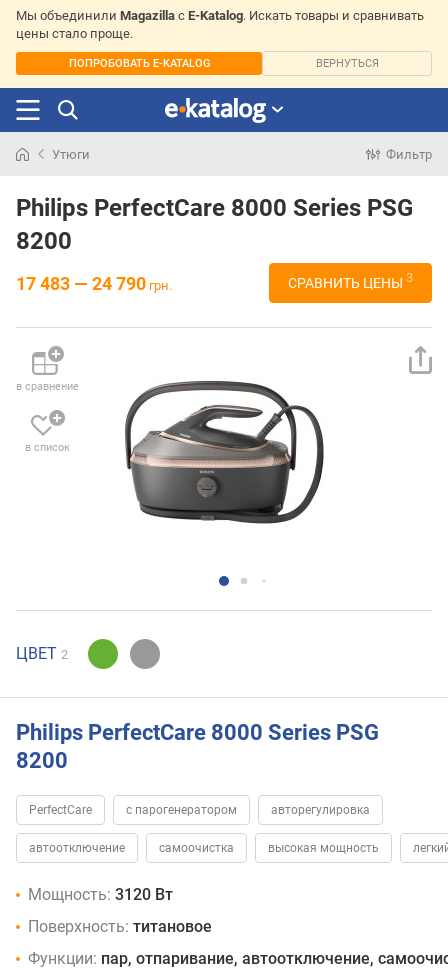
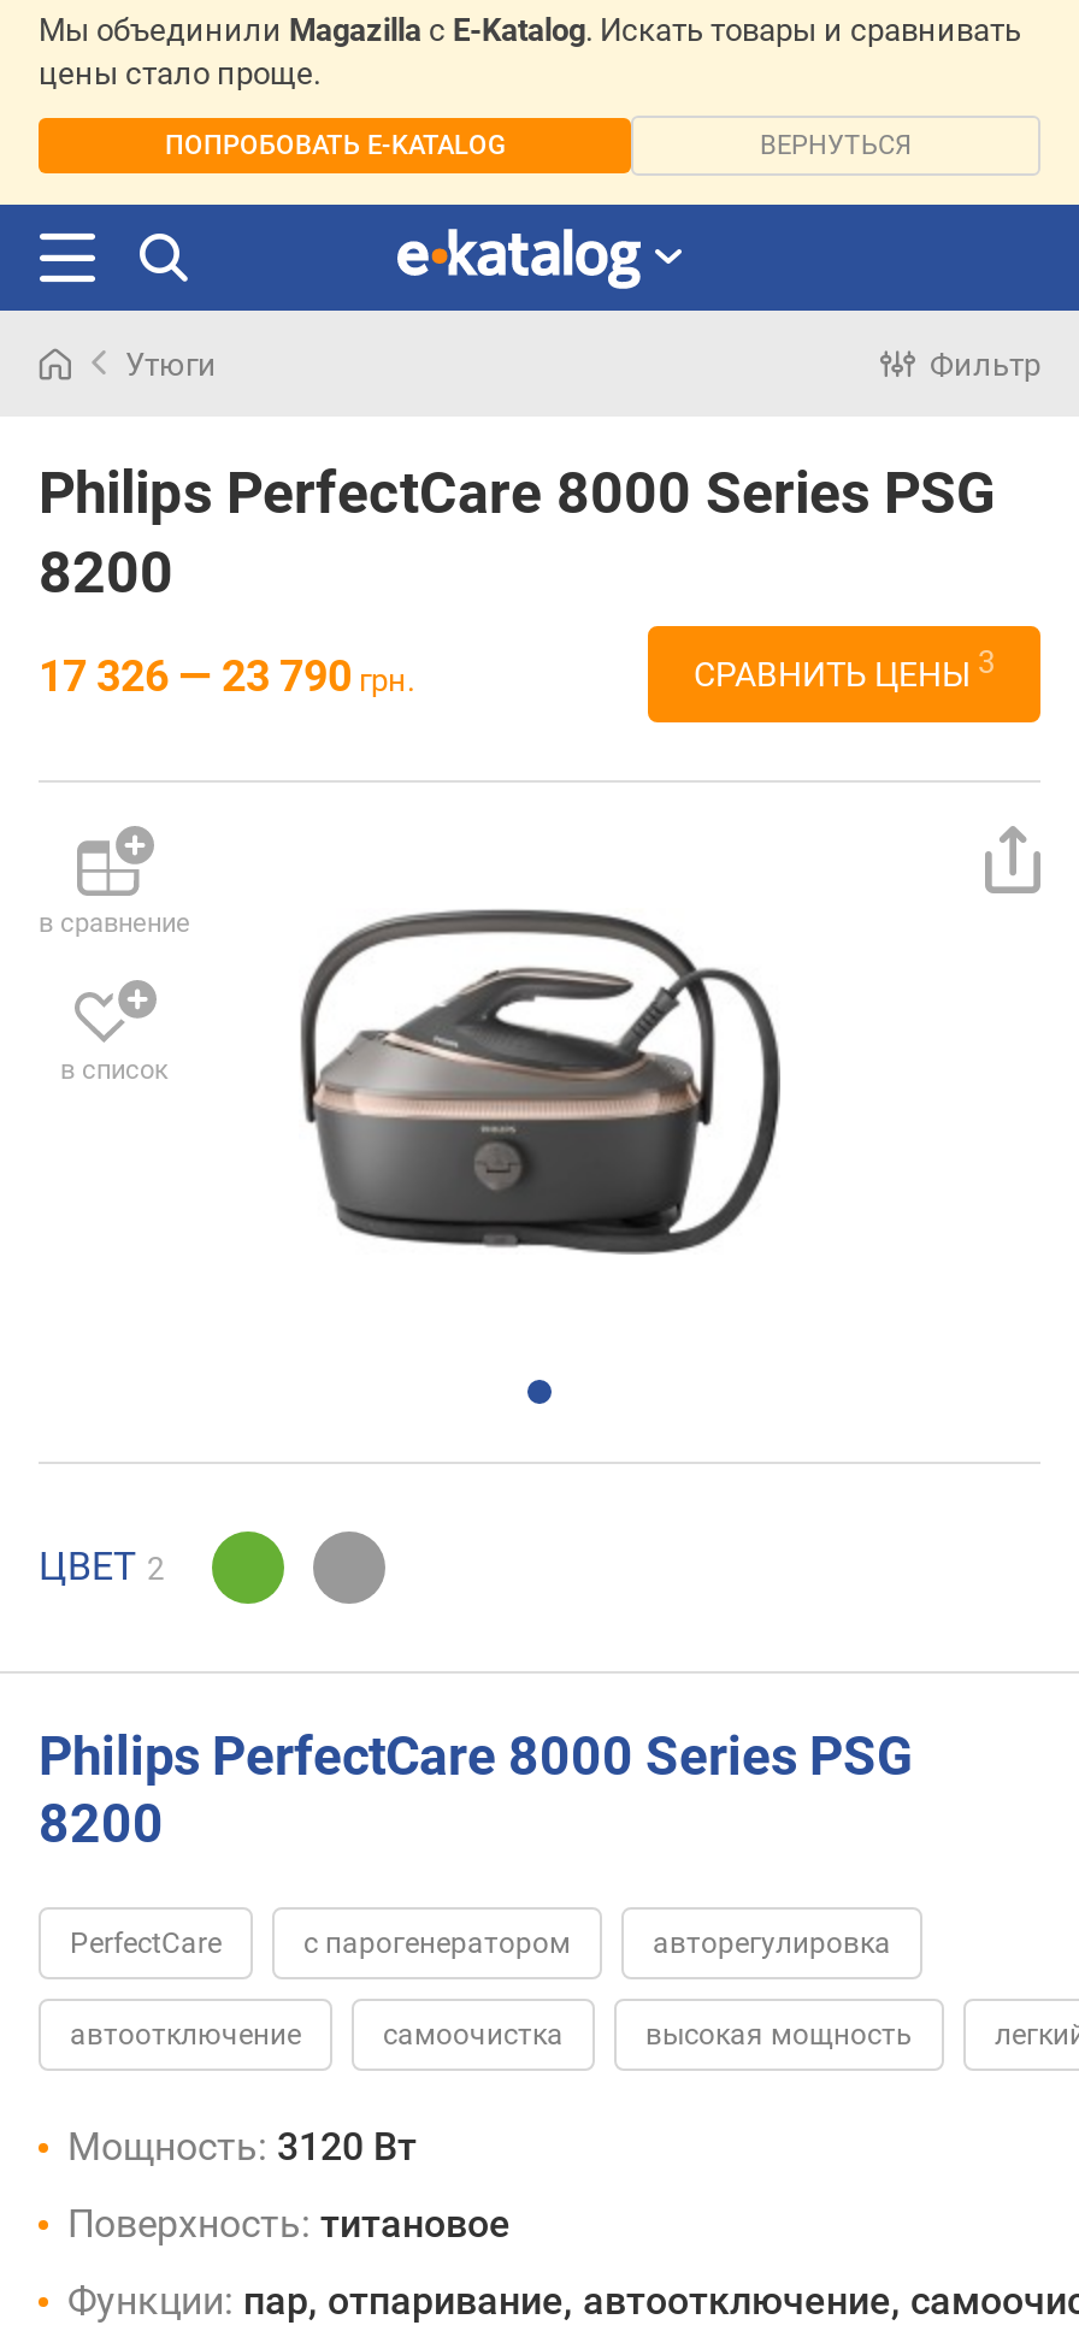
[16,272,172,293] 17 483 — 24 790 грн. -> [39,649,414,700] 17 326 — 23 790 грн.

